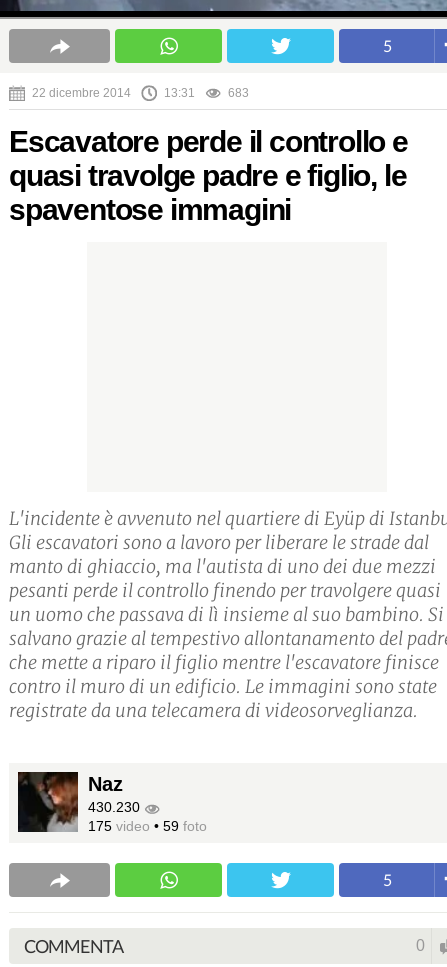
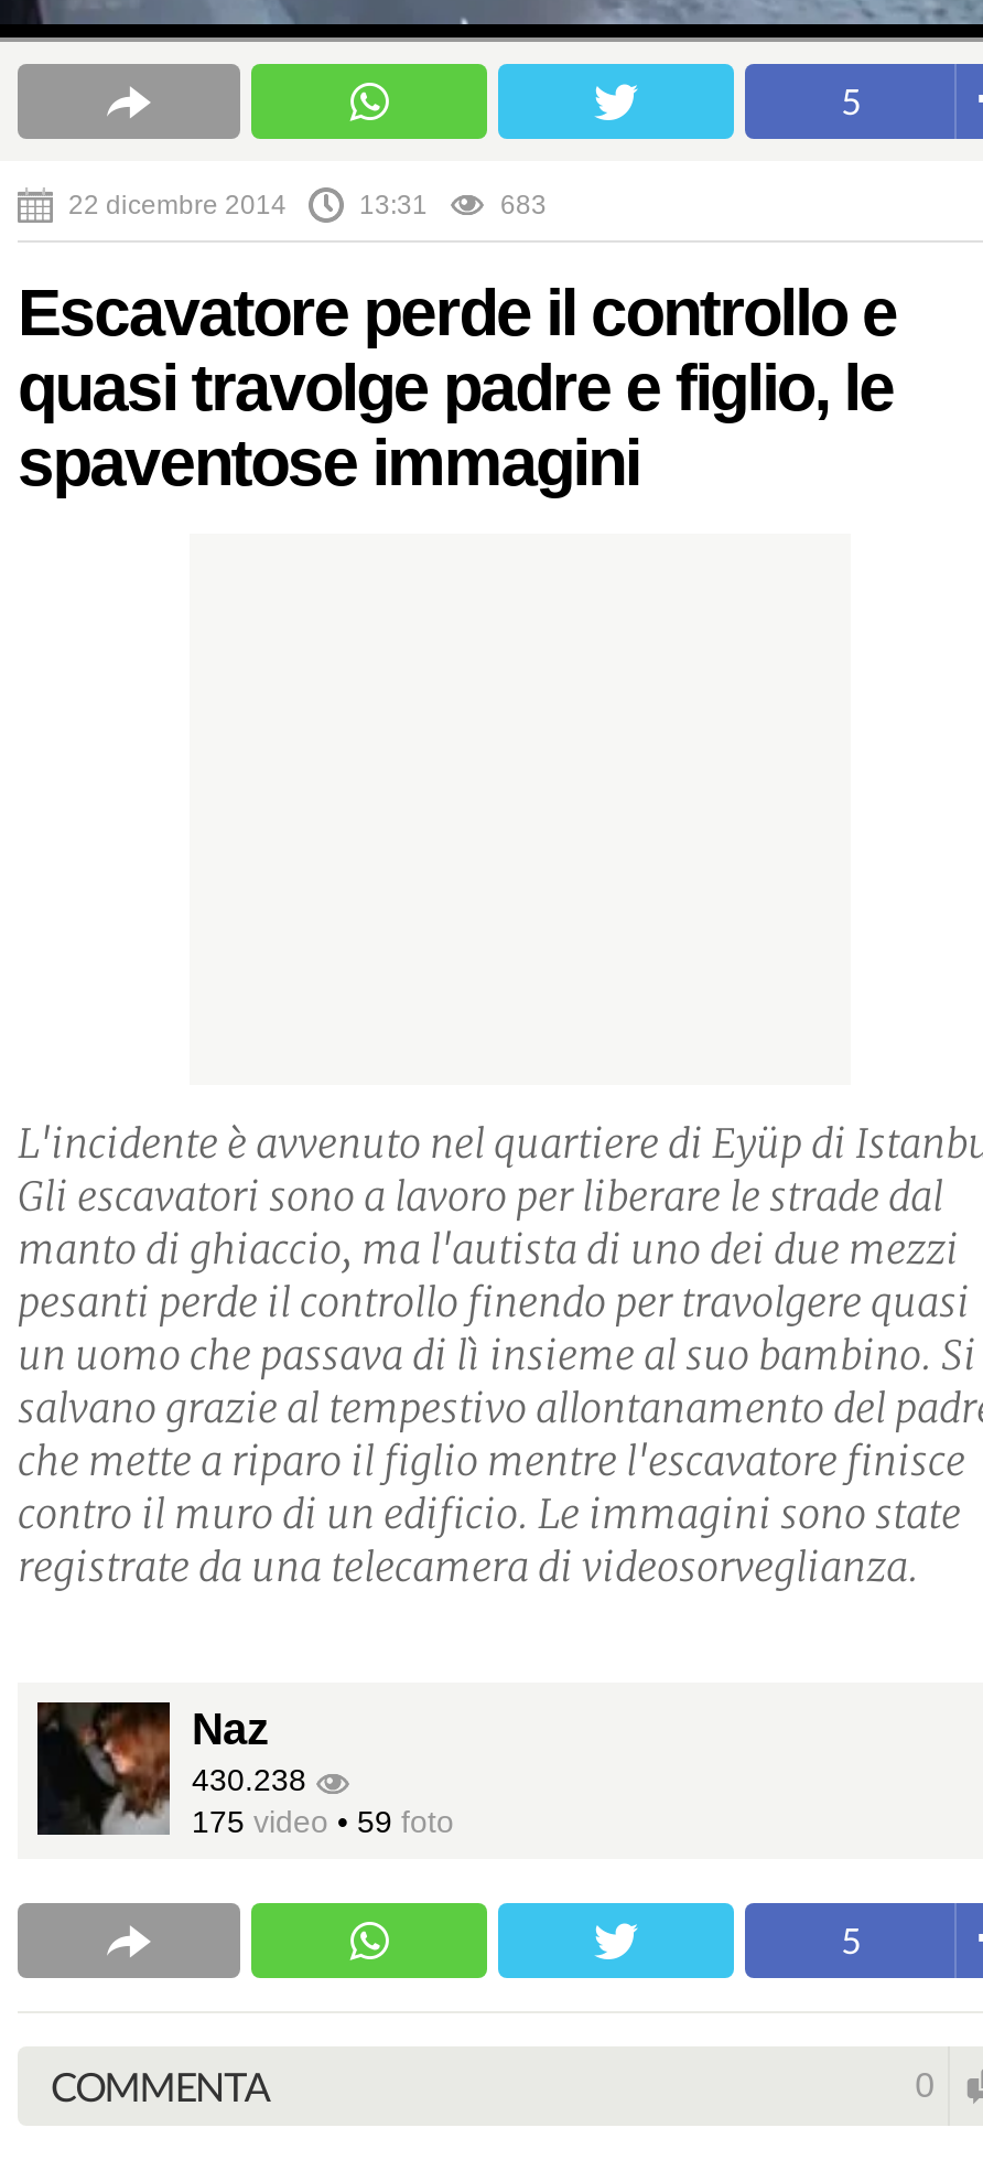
[88,799,140,815] 430.230 -> [192,1763,306,1798] 430.238

